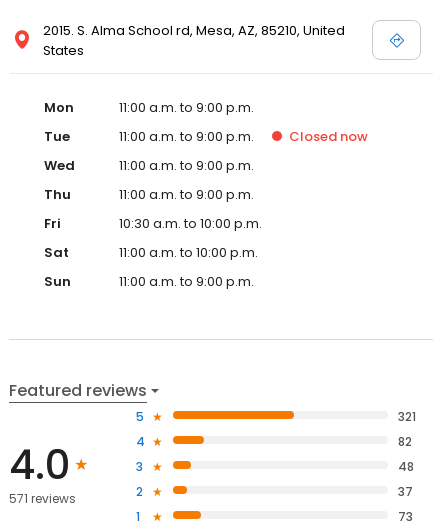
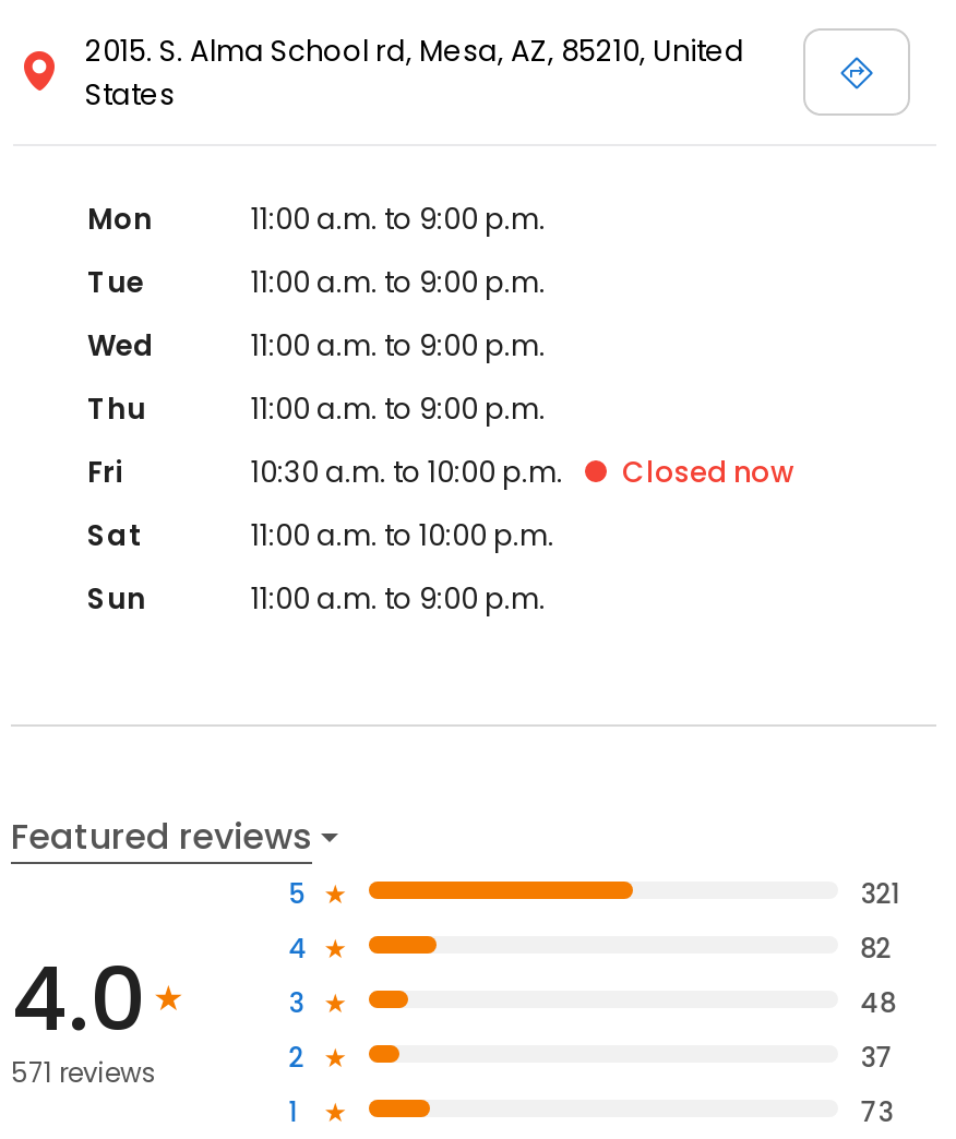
moved [289,127,368,146] -> [622,451,794,493]: Closed now

